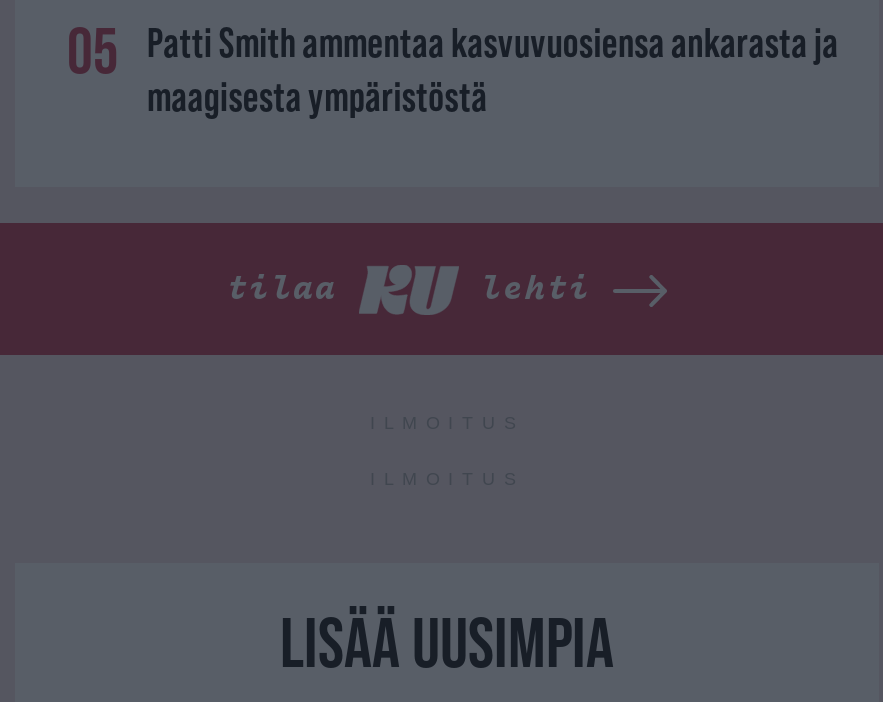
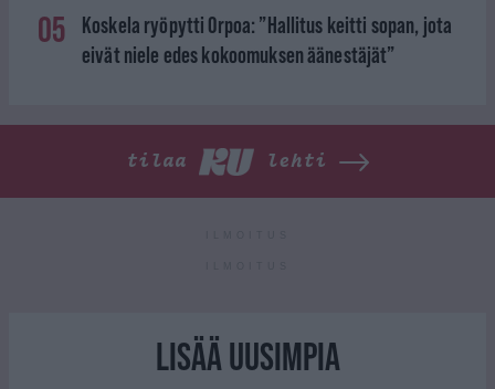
[147,19,838,119] Patti Smith ammentaa kasvuvuosiensa ankarasta ja | maagisesta ympäristöstä -> [82,12,452,67] Koskela ryöpytti Orpoa: ”Hallitus keitti sopan, jota | eivät niele edes kokoomuksen äänestäjät”

